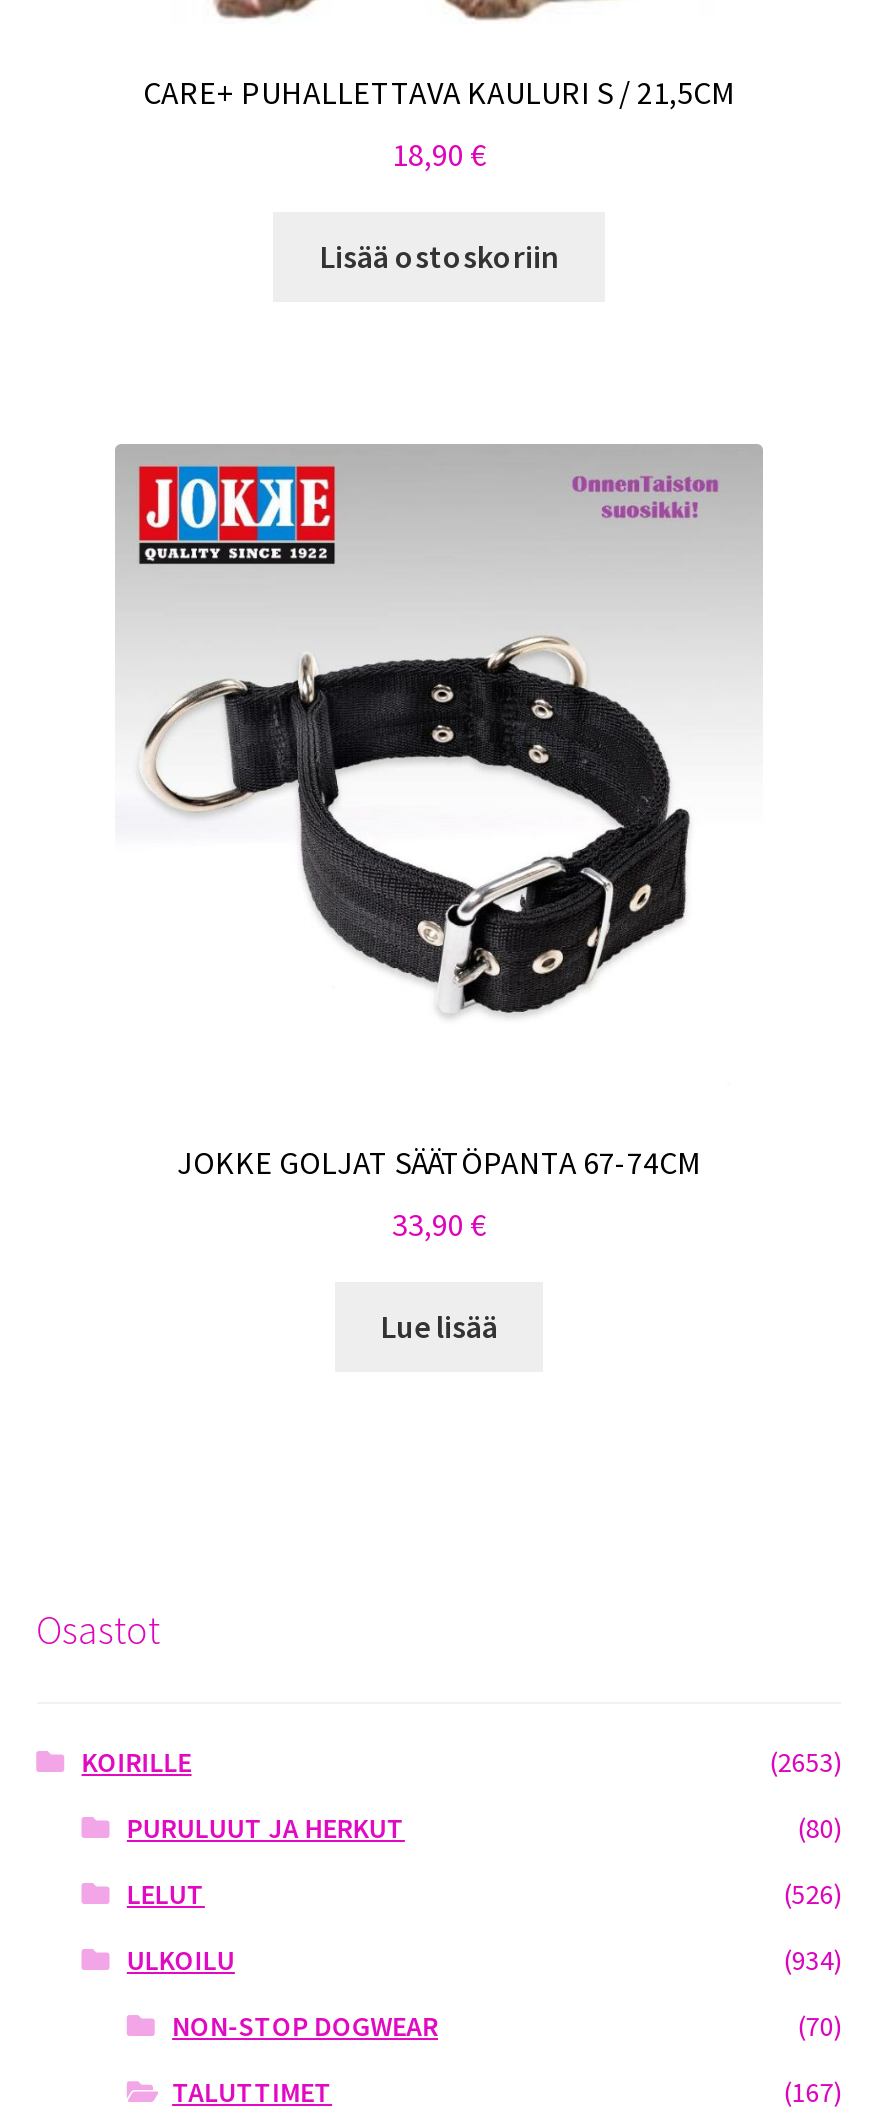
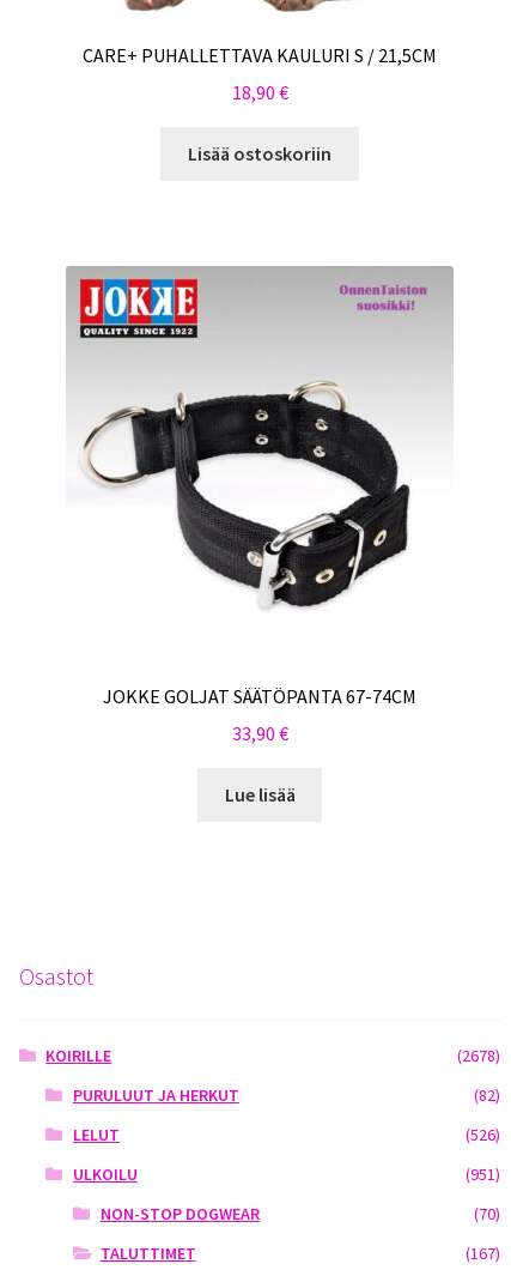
[770,1743,842,1779] (2653) -> [458,1044,501,1066] (2678)
[798,1809,842,1845] (80) -> [474,1084,501,1106] (82)
[784,1941,842,1977] (934) -> [466,1163,501,1185] (951)

